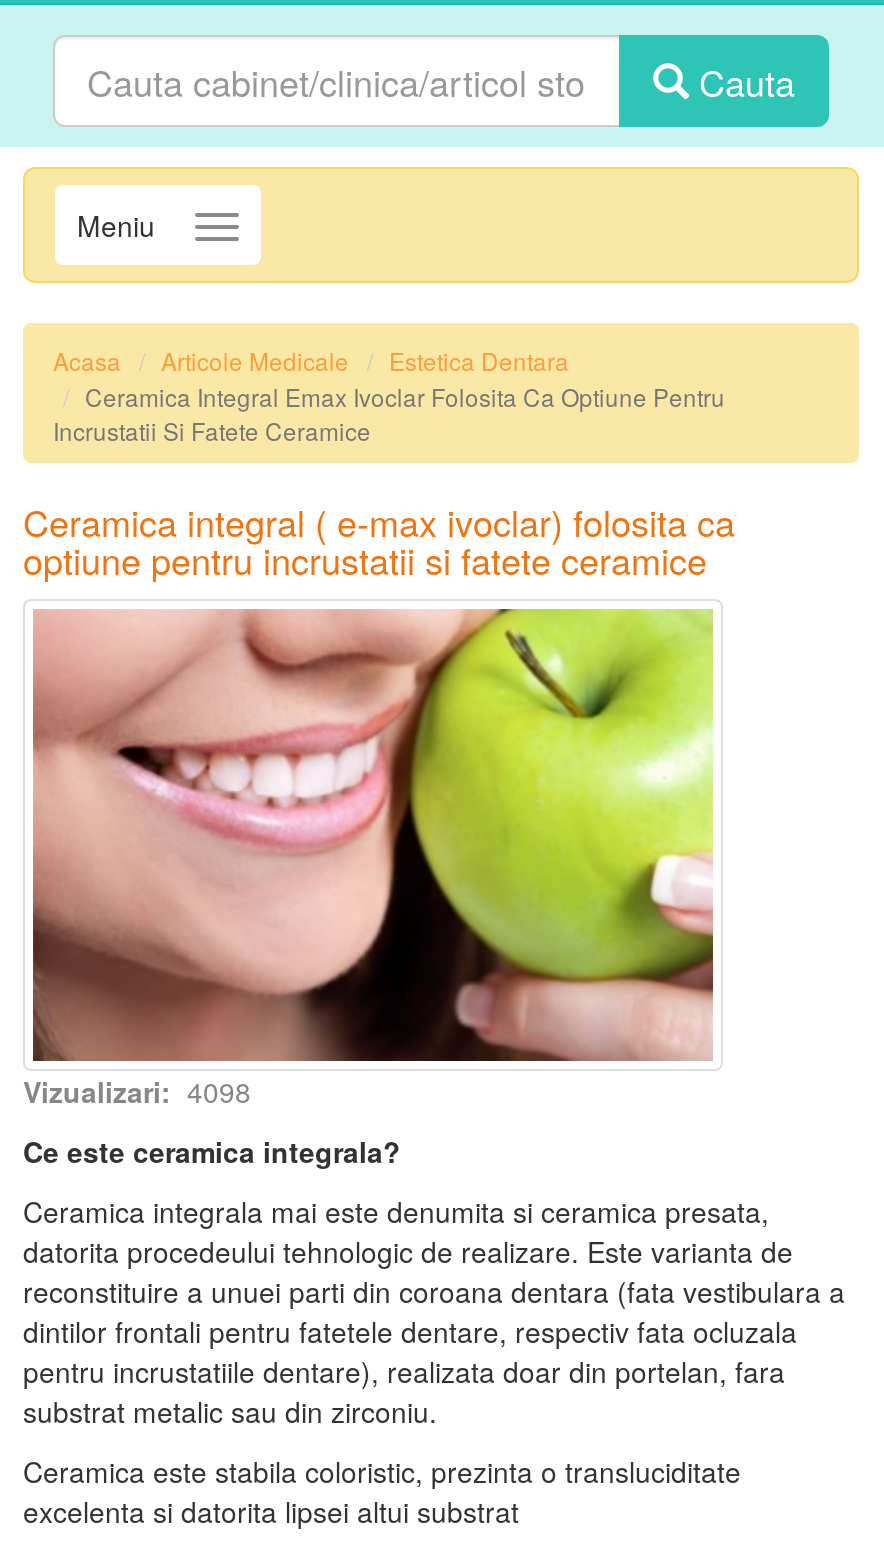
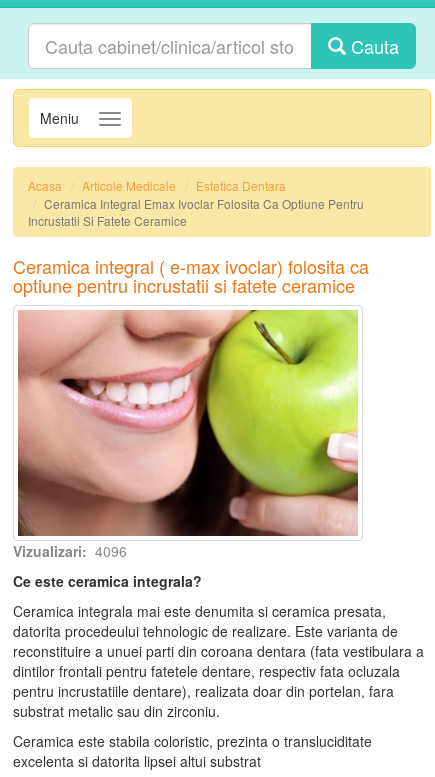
[23,1070,251,1110] Vizualizari: 4098 -> [13,541,127,561] Vizualizari: 4096

